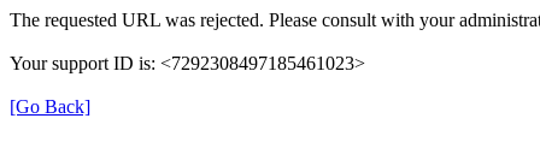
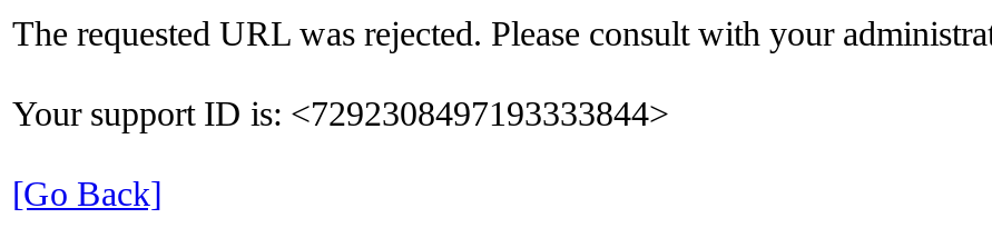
[10,53,365,73] Your support ID is: <7292308497185461023> -> [12,95,669,132] Your support ID is: <7292308497193333844>

